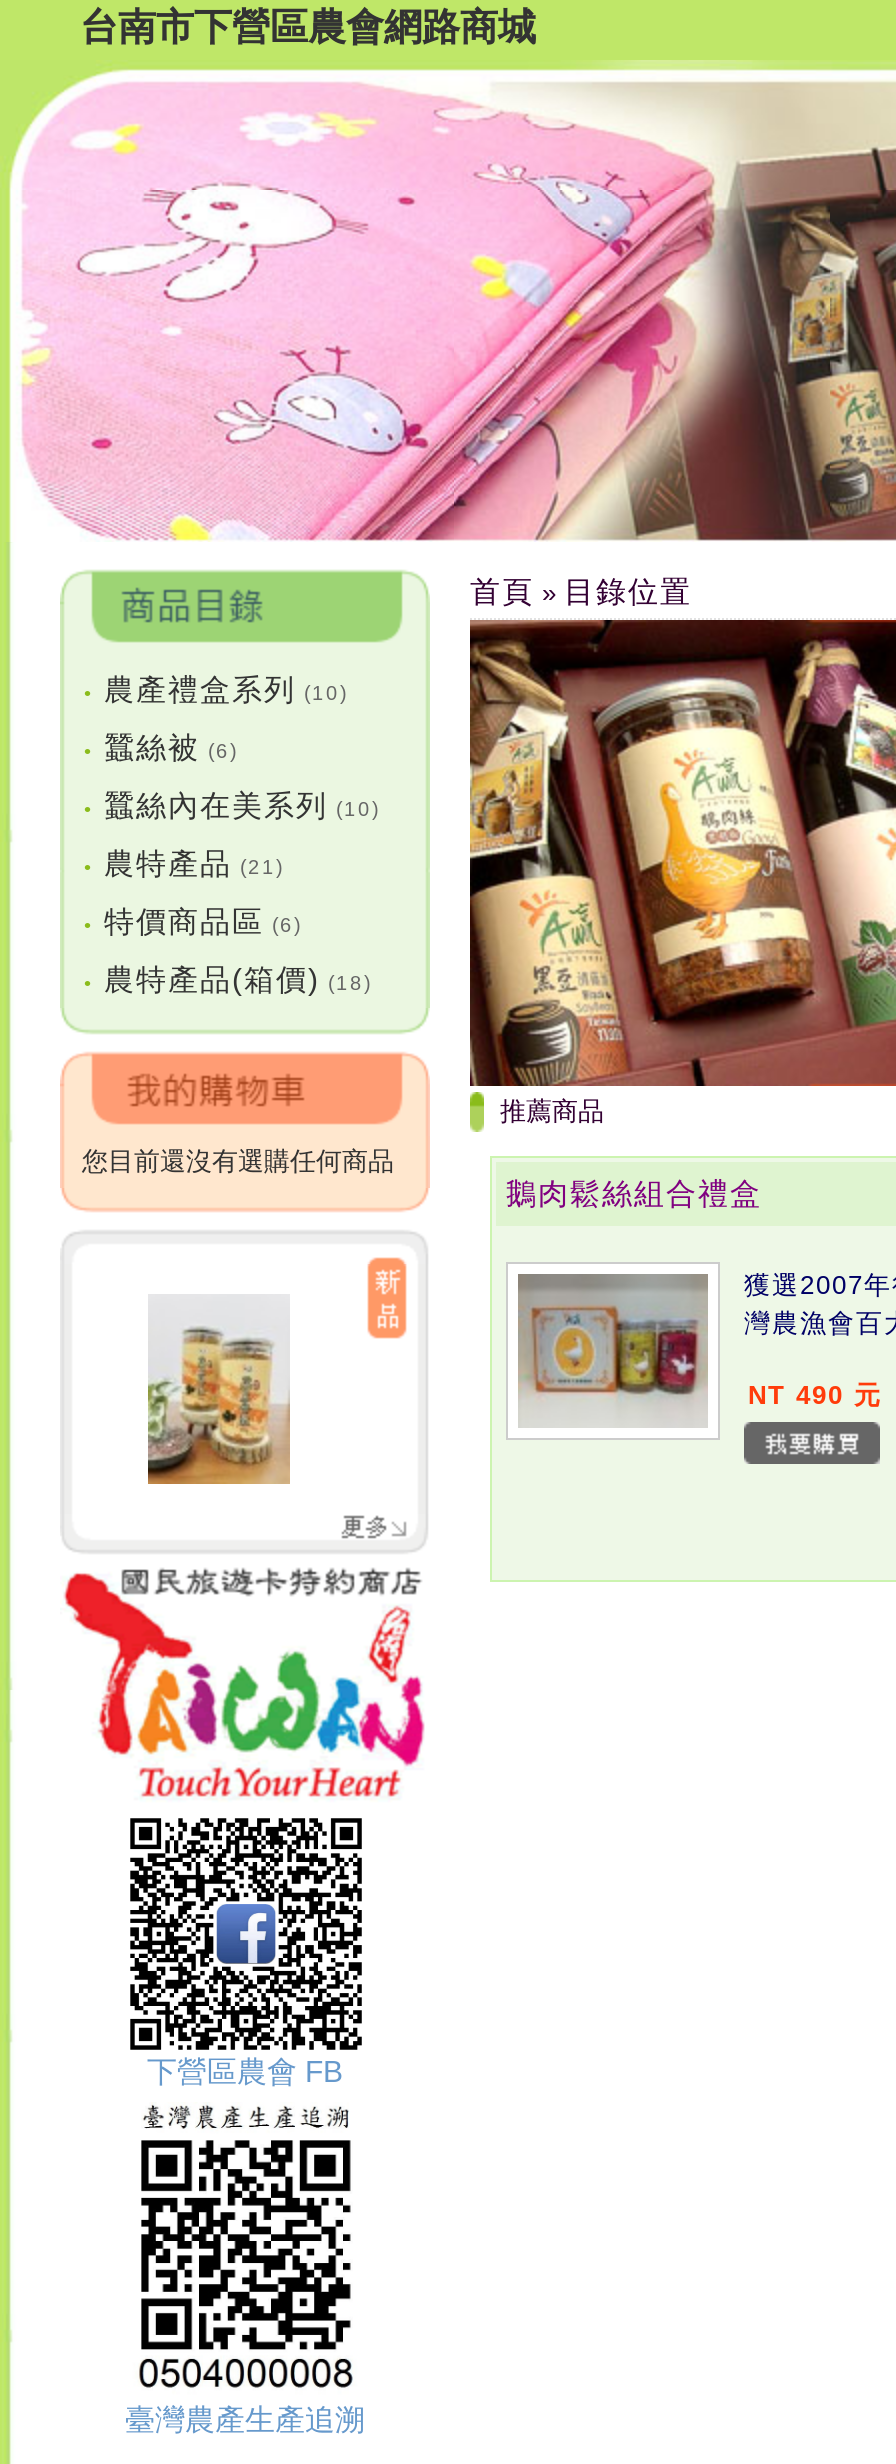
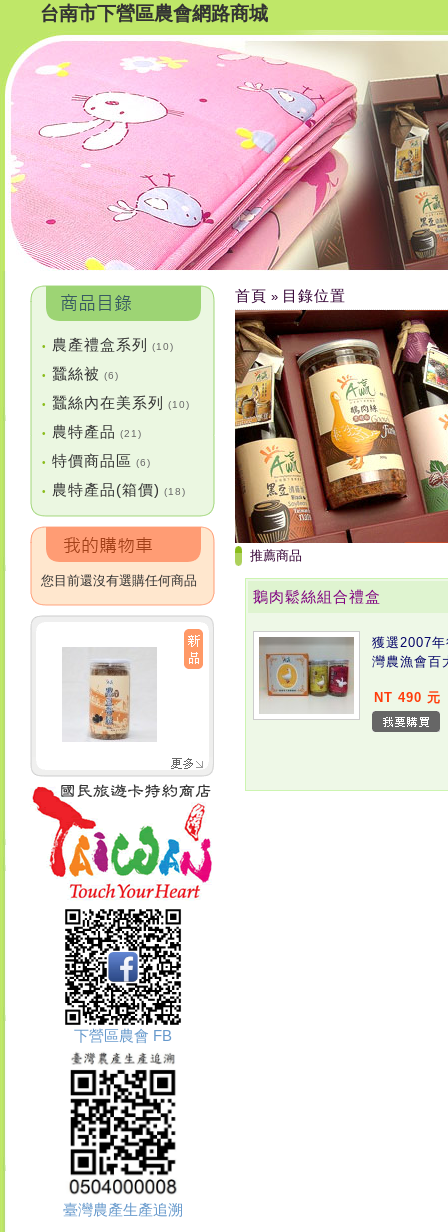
[128,1298,310,1486] [image] -> [63,648,156,742] [image]

